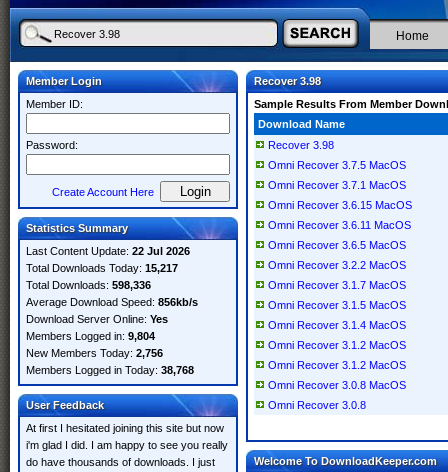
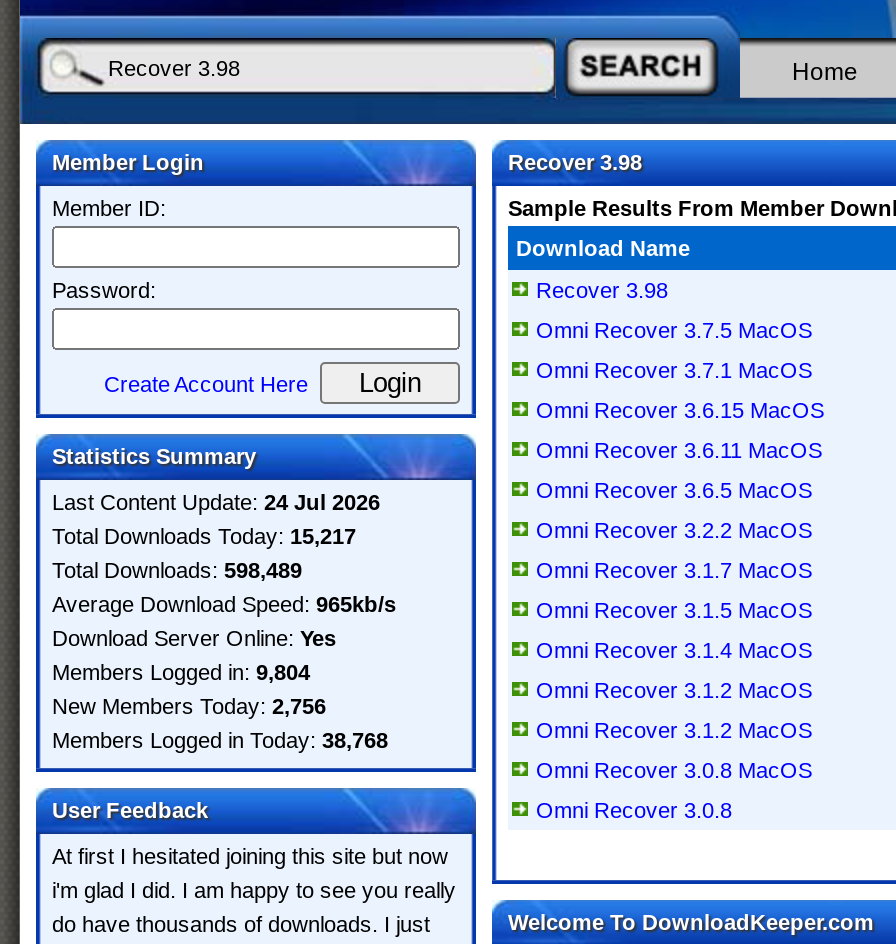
[26,245,190,257] Last Content Update: 22 Jul 2026 -> [52,490,380,514] Last Content Update: 24 Jul 2026
[26,279,151,291] Total Downloads: 598,336 -> [52,558,302,582] Total Downloads: 598,489
[26,296,198,308] Average Download Speed: 856kb/s -> [52,592,396,616] Average Download Speed: 965kb/s

